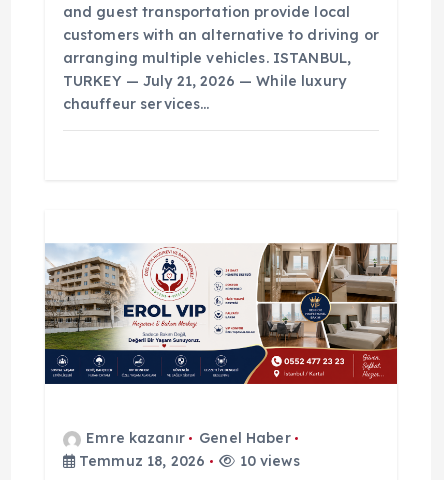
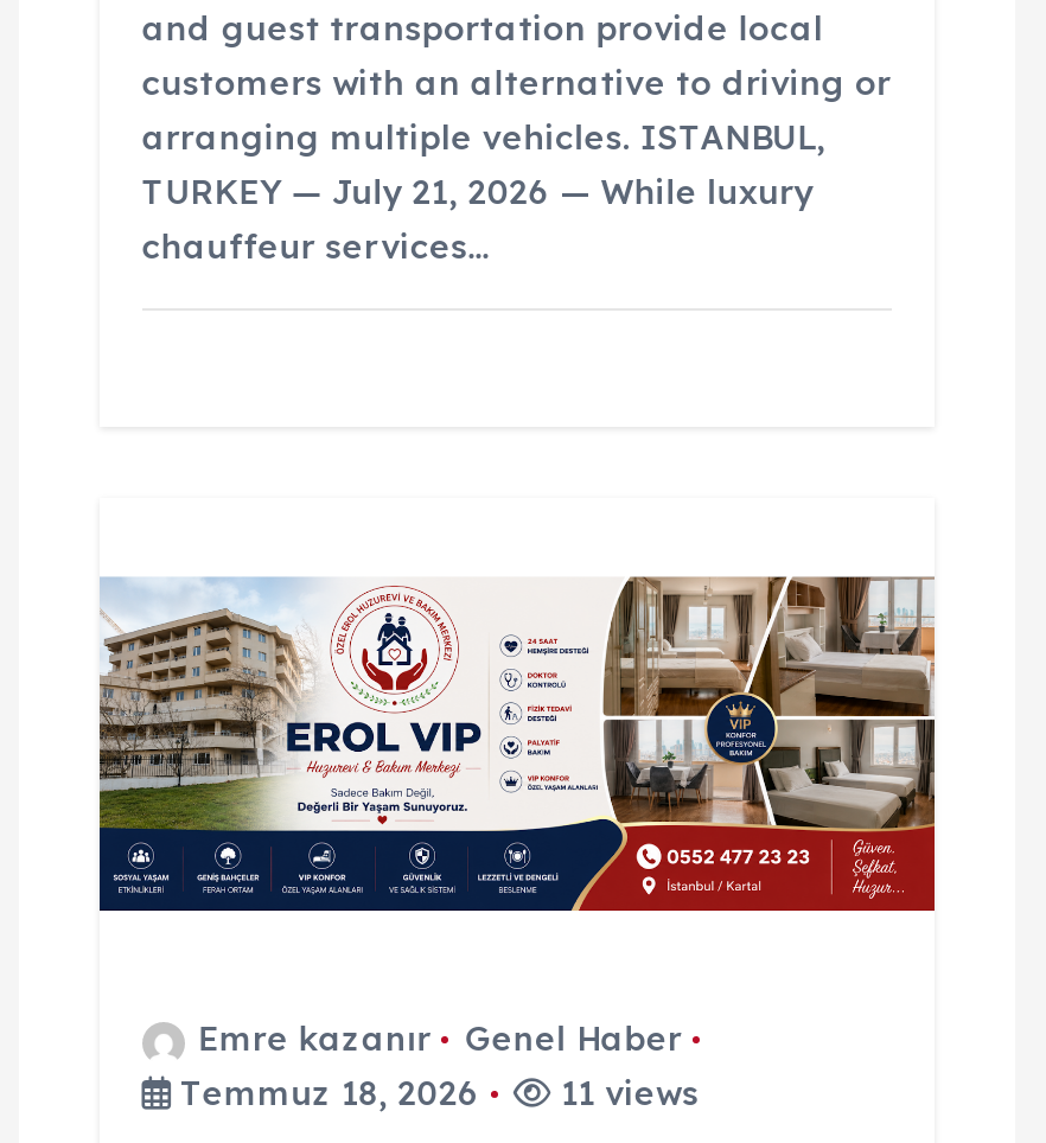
[75,452,300,470] Temmuz 18, 2026 10 views -> [171,1073,699,1116] Temmuz 18, 2026 11 views

